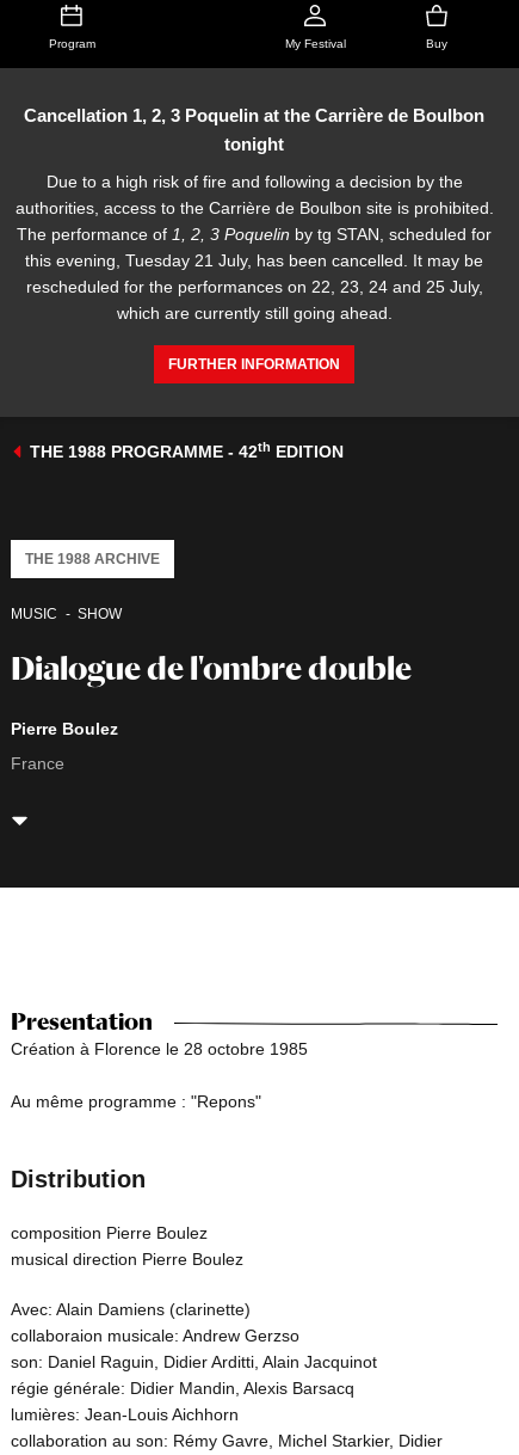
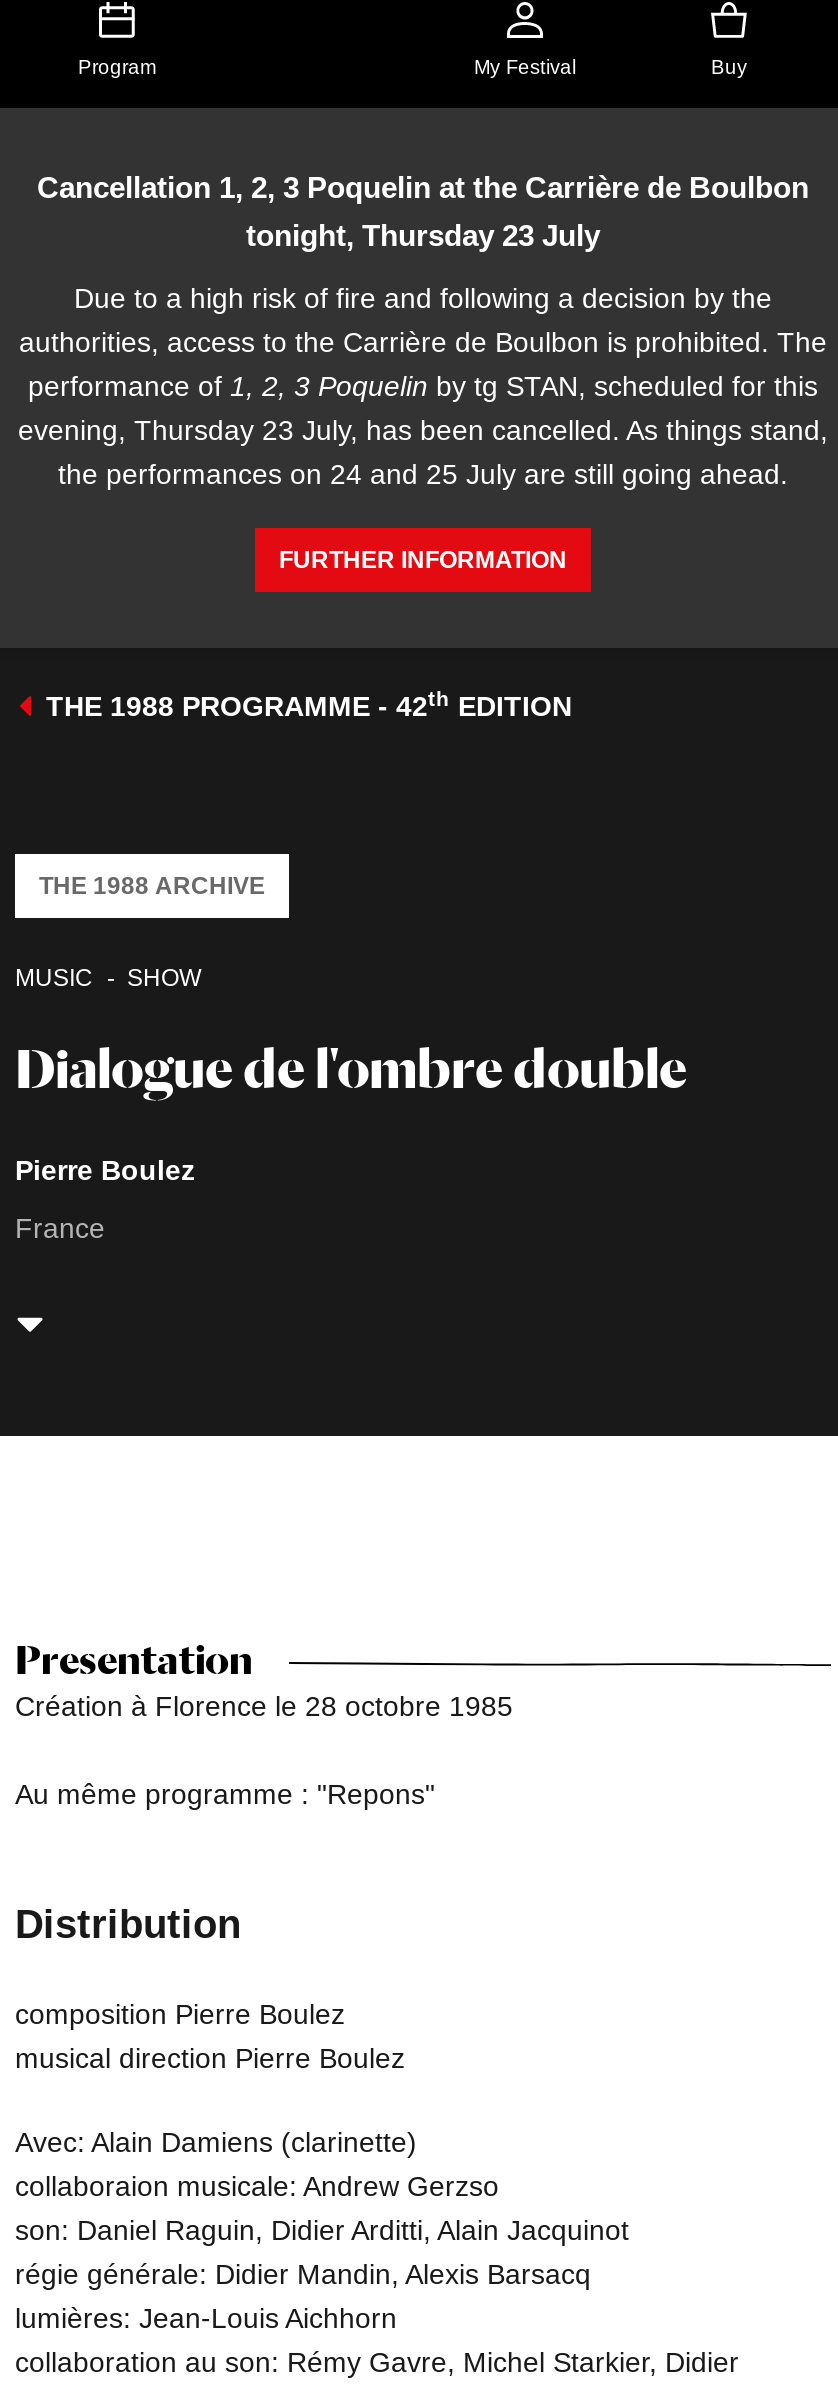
[224,134,284,154] tonight -> [246,218,600,252] tonight, Thursday 23 July
[15,198,493,323] authorities, access to the Carrière de Boulbon site is prohibited. | The performance of 1, 2, 3 Poquelin by tg STAN, scheduled for | this evening, Tuesday 21 July, has been cancelled. It may be | rescheduled for the performances on 22, 23, 24 and 25 July, | which are currently still going ahead. -> [18,326,828,490] authorities, access to the Carrière de Boulbon is prohibited. The | performance of 1, 2, 3 Poquelin by tg STAN, scheduled for this | evening, Thursday 23 July, has been cancelled. As things stand, | the performances on 24 and 25 July are still going ahead.

